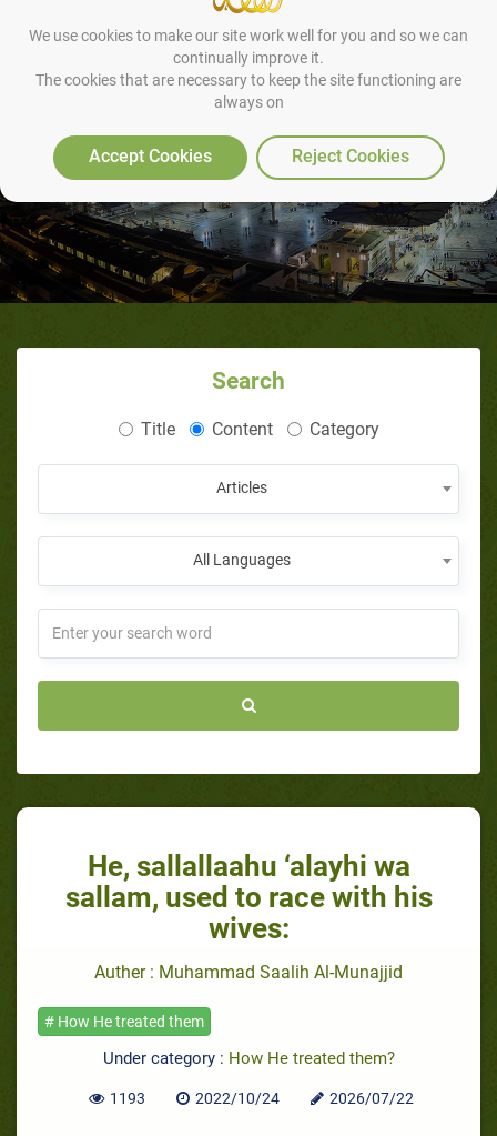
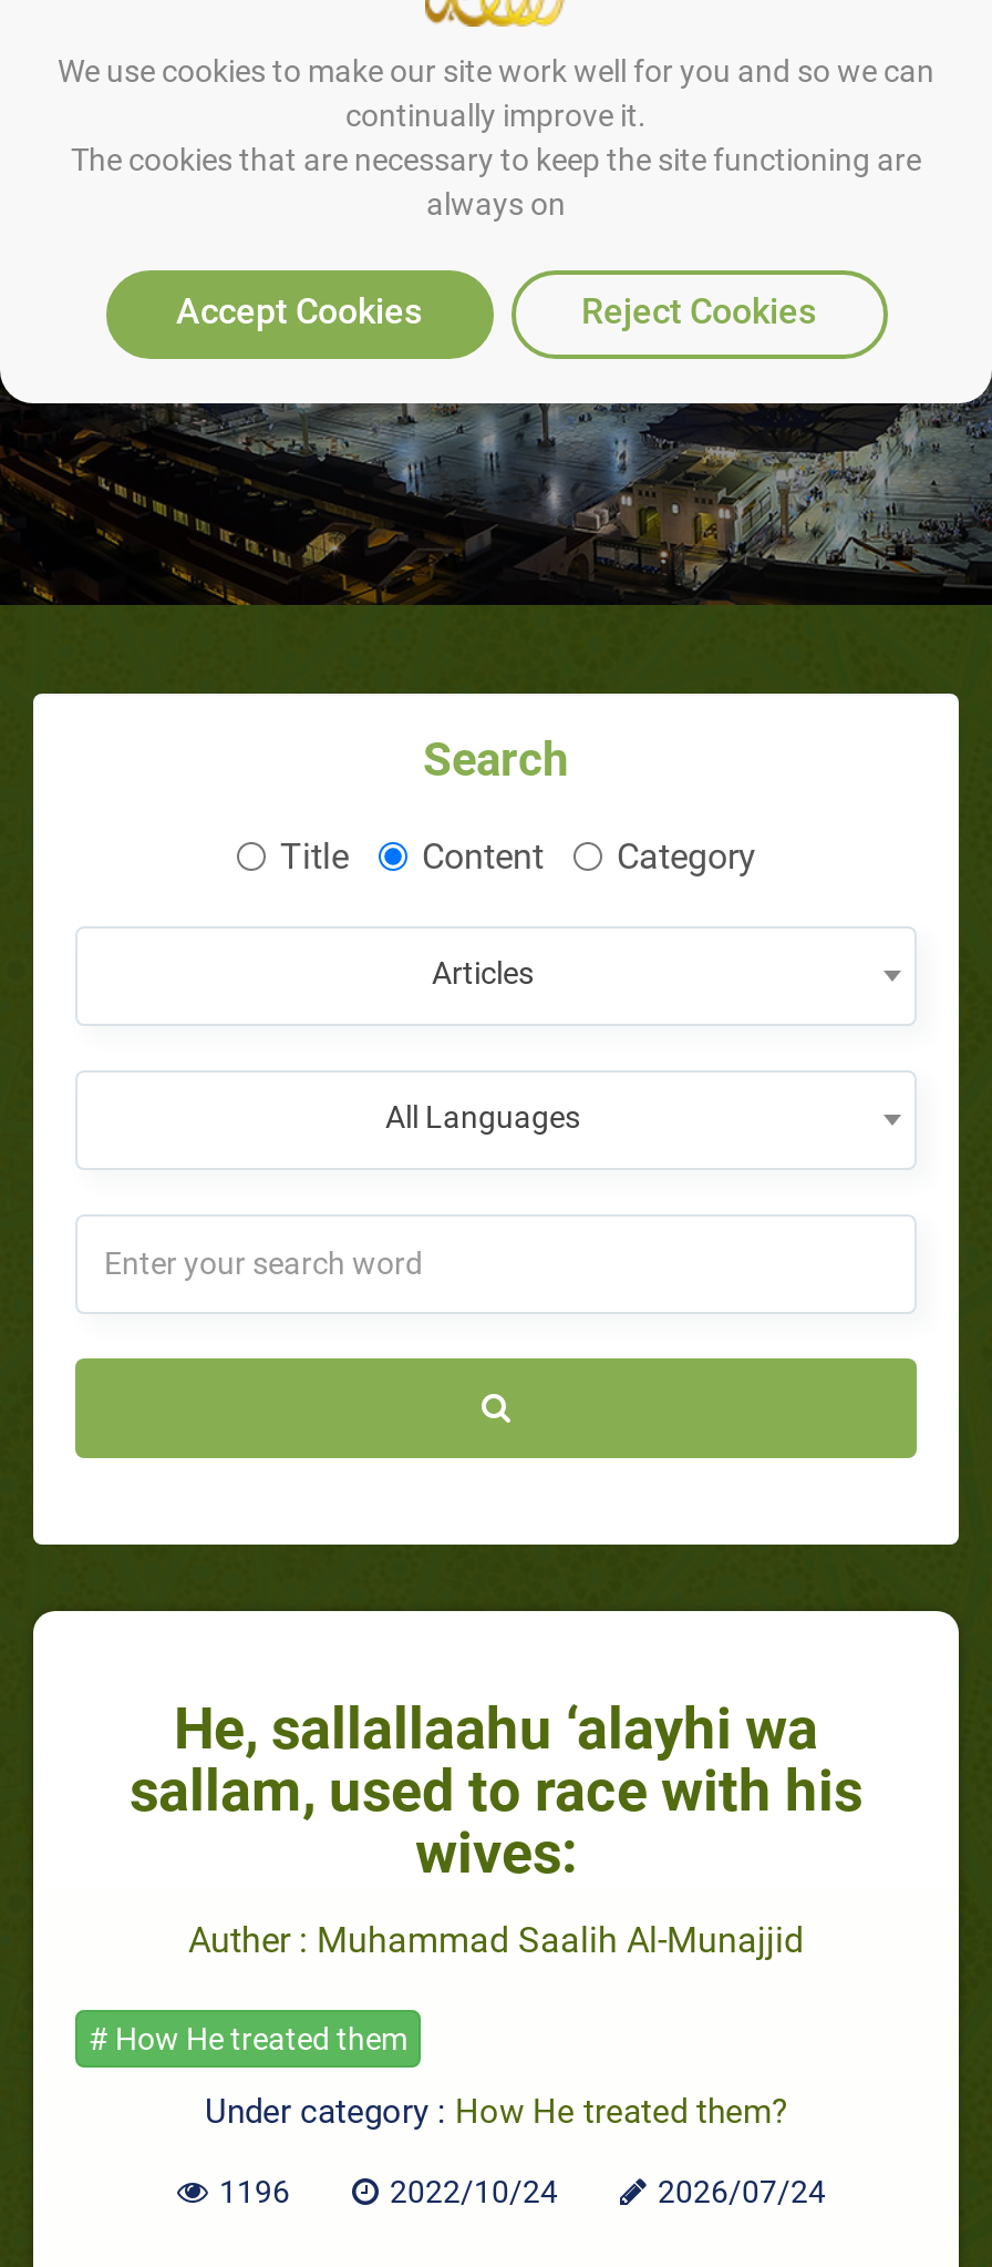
[110,1089,145,1107] 1193 -> [219,2173,290,2209] 1196
[329,1089,414,1107] 2026/07/22 -> [658,2173,826,2209] 2026/07/24

